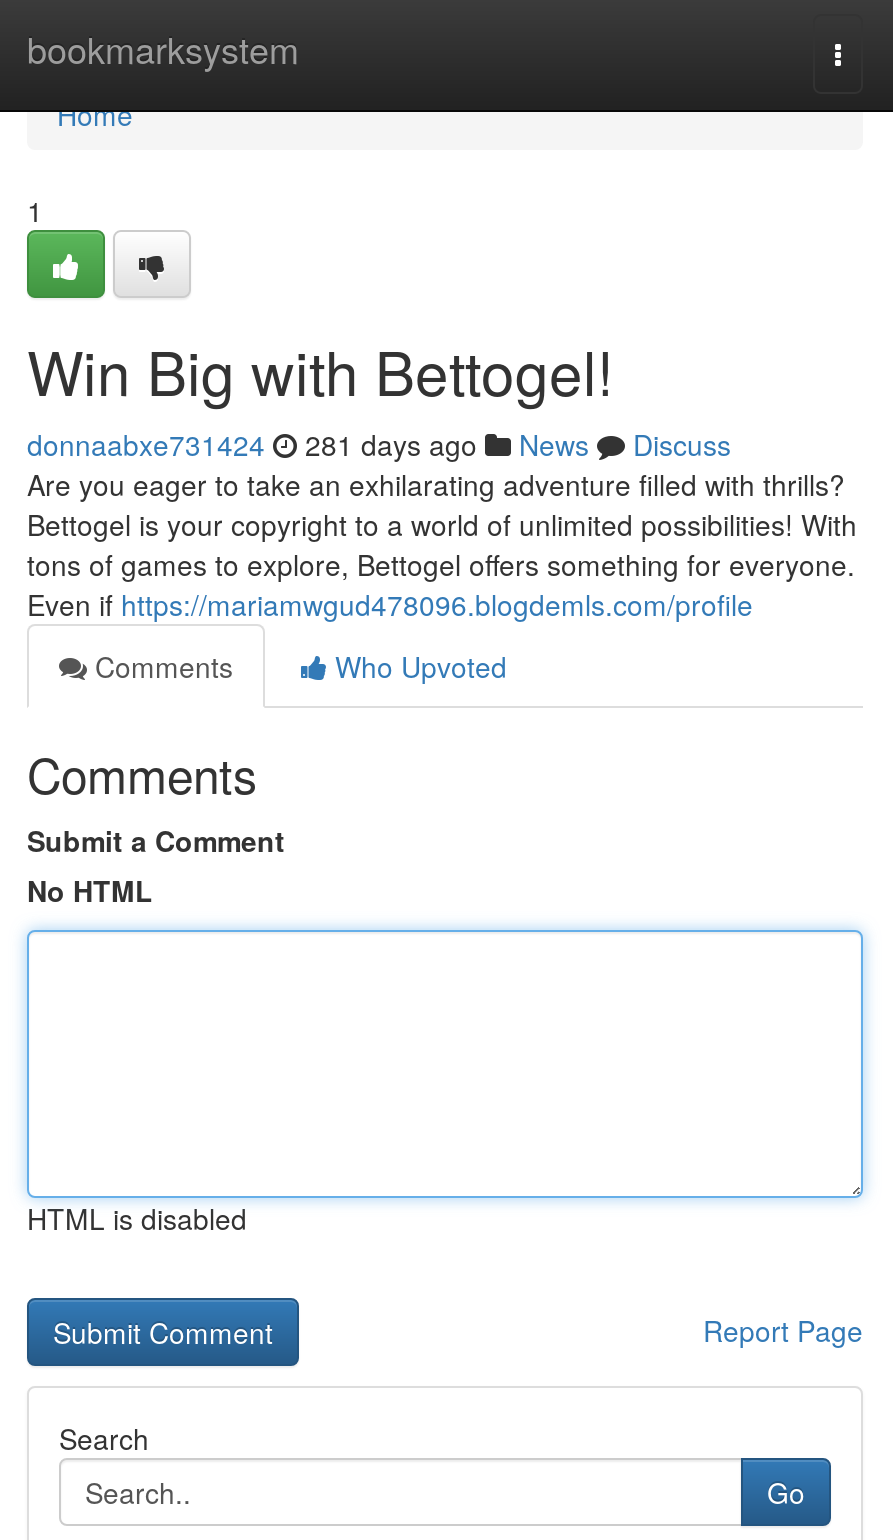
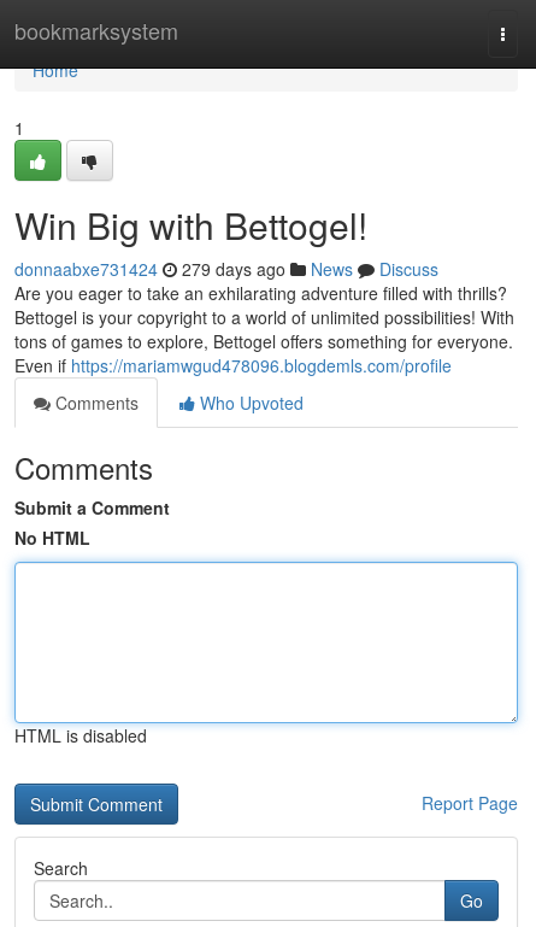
[27,424,731,464] donnaabxe731424 281 days ago News Discuss -> [14,257,438,281] donnaabxe731424 279 days ago News Discuss

